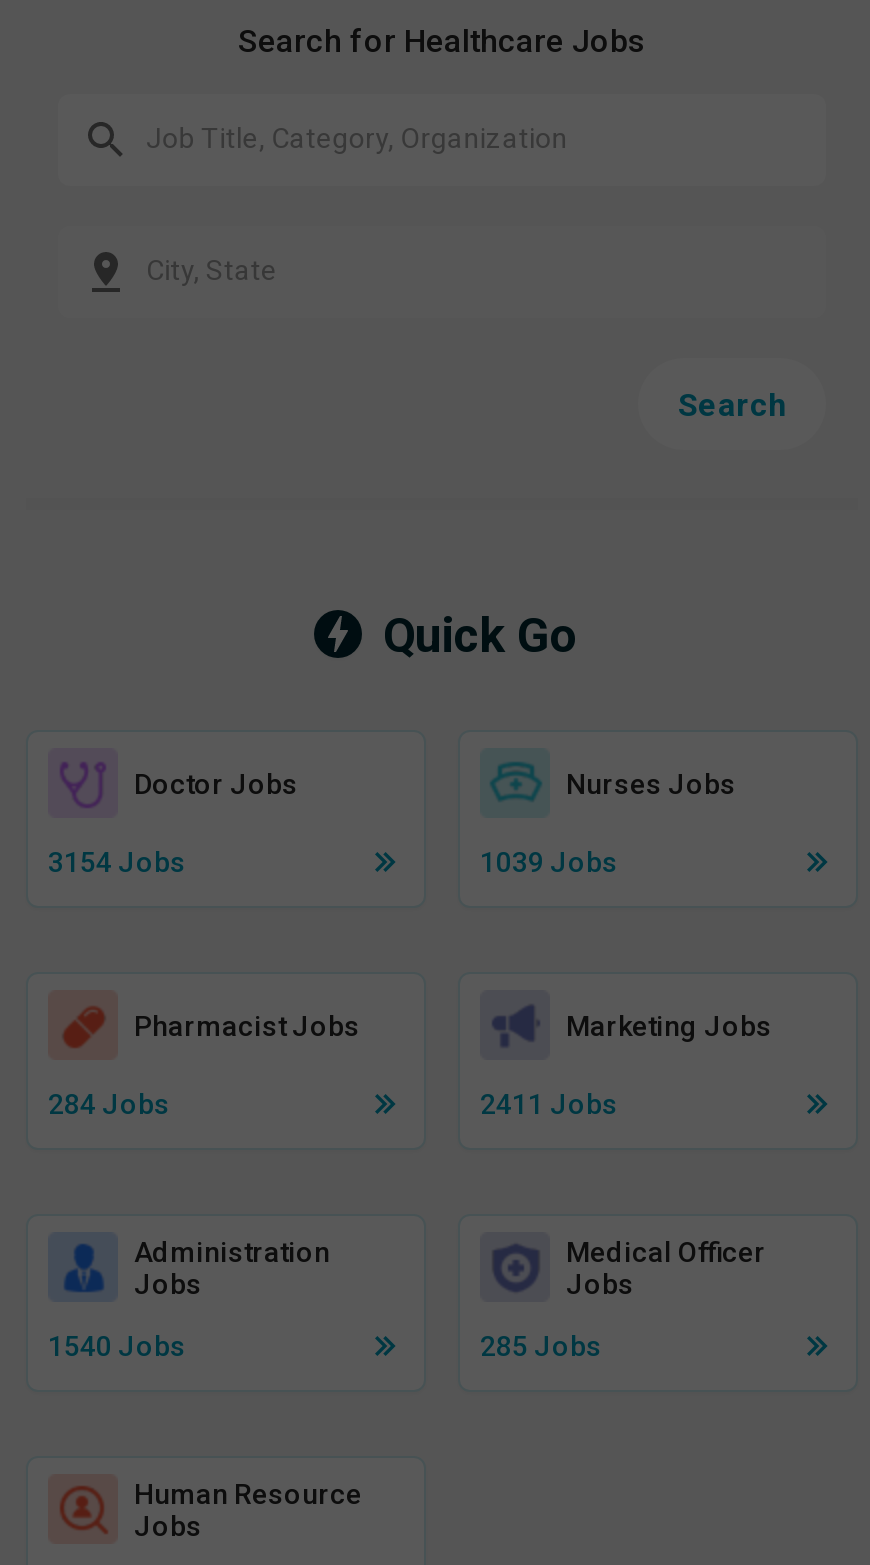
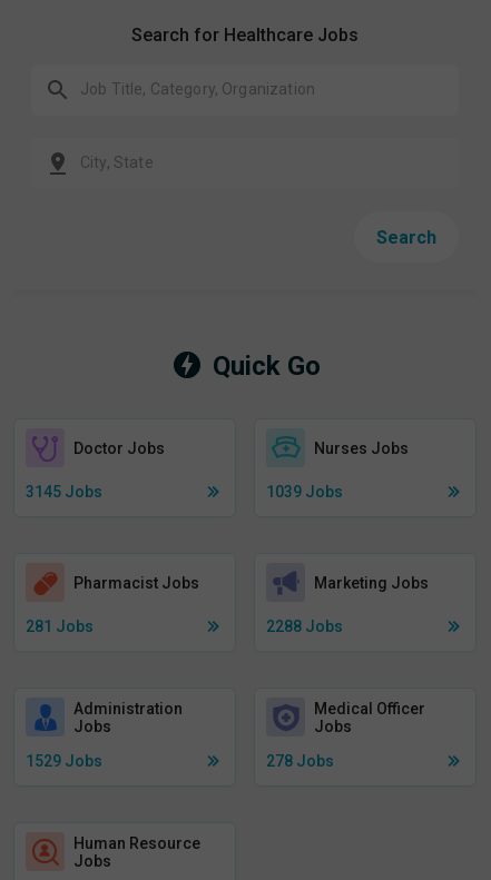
[48,846,186,878] 3154 Jobs -> [26,483,102,501] 3145 Jobs
[48,1088,170,1120] 284 Jobs -> [26,617,94,635] 281 Jobs
[480,1088,618,1120] 2411 Jobs -> [266,617,343,635] 2288 Jobs
[48,1330,186,1362] 1540 Jobs -> [26,752,102,770] 1529 Jobs
[480,1330,602,1362] 285 Jobs -> [266,752,334,770] 278 Jobs

